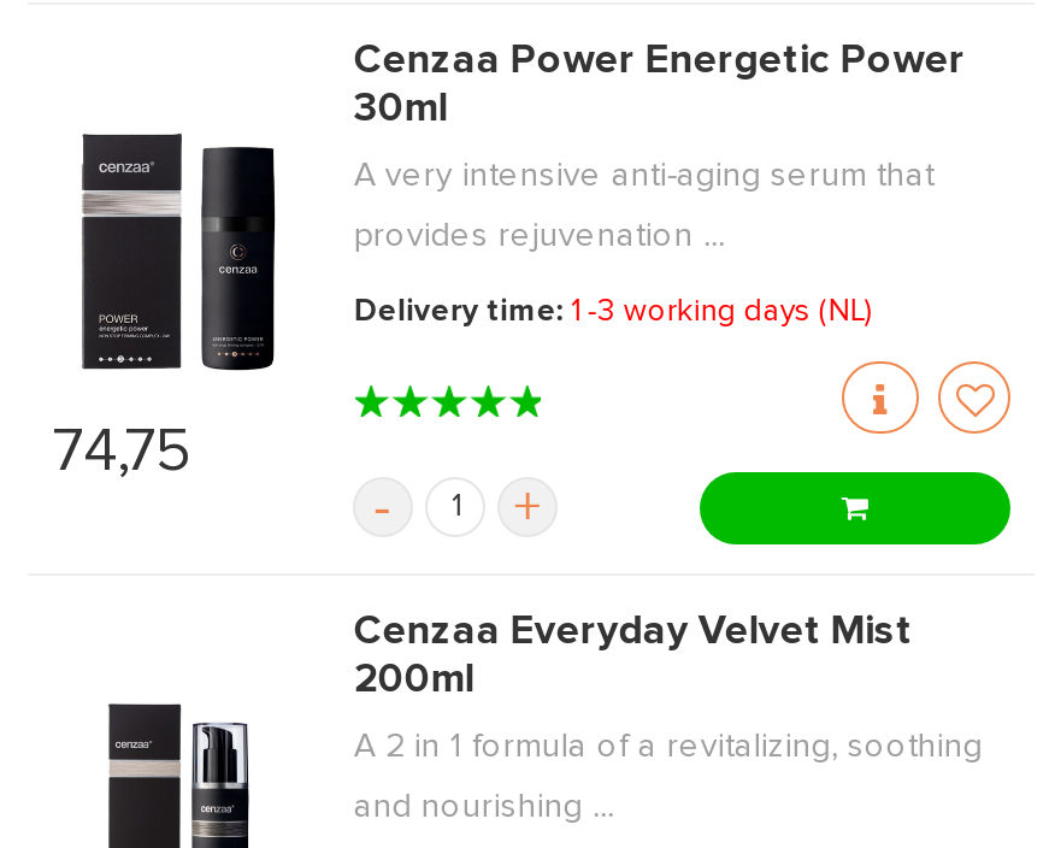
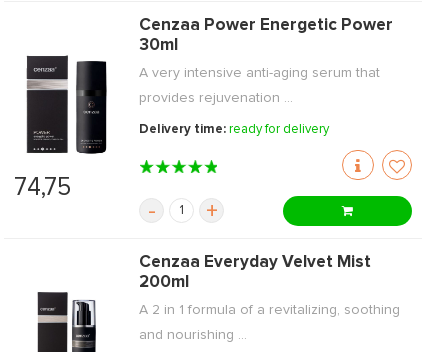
[354,296,872,328] Delivery time: 1 -3 working days (NL) -> [139,123,329,136] Delivery time: ready for delivery

